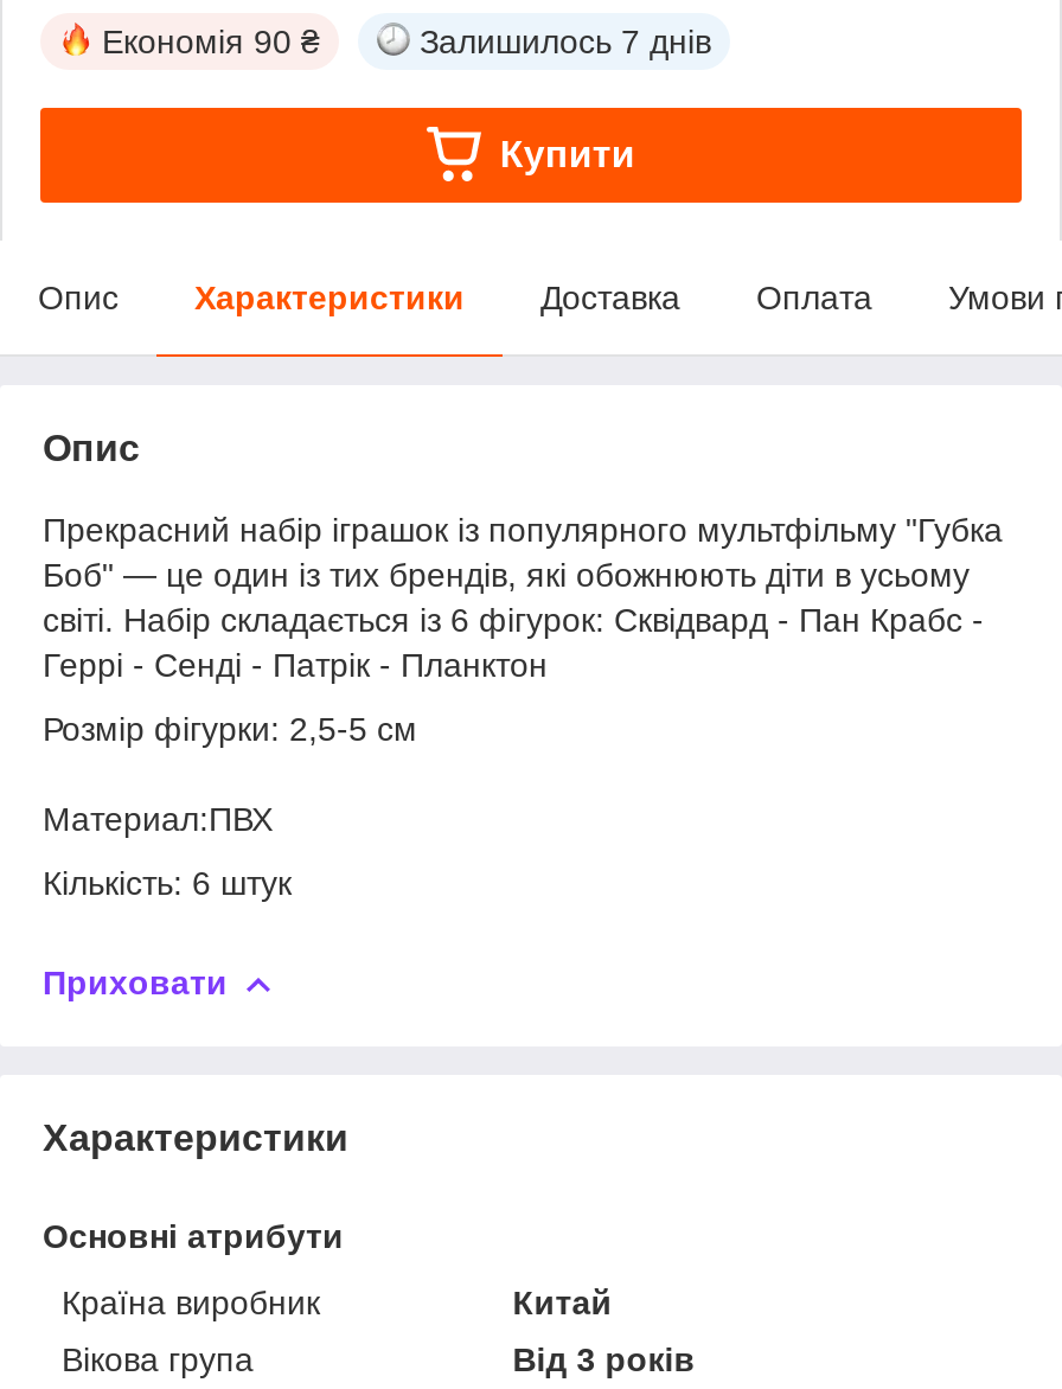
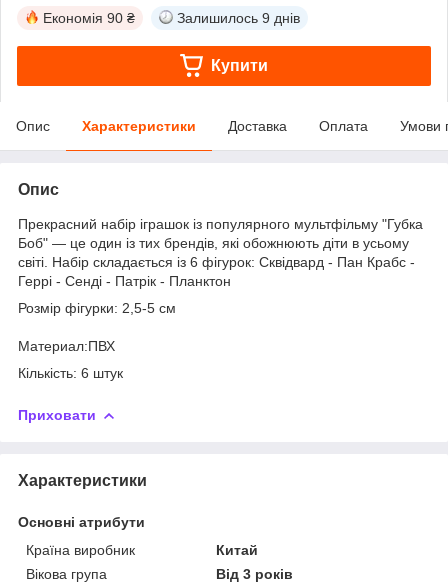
[420,22,711,60] Залишилось 7 днів -> [177,10,300,26] Залишилось 9 днів

